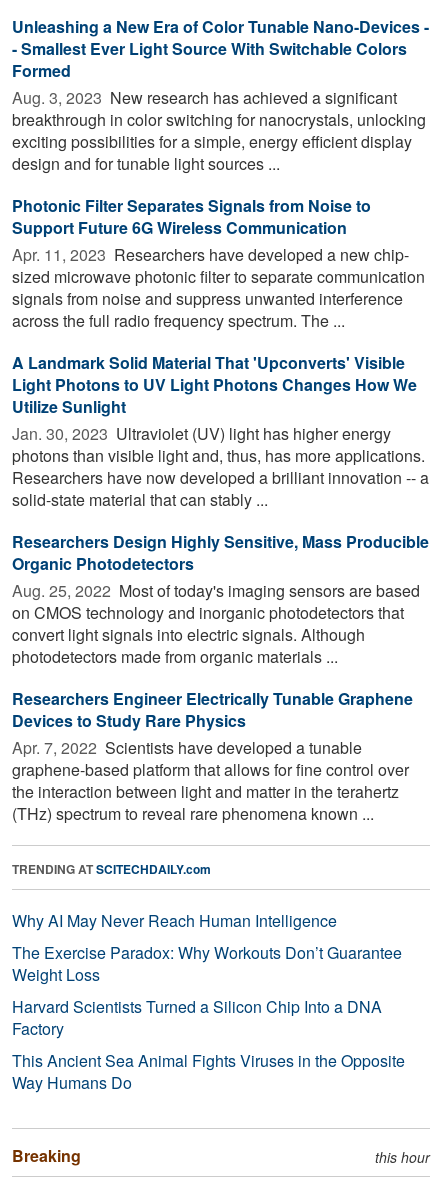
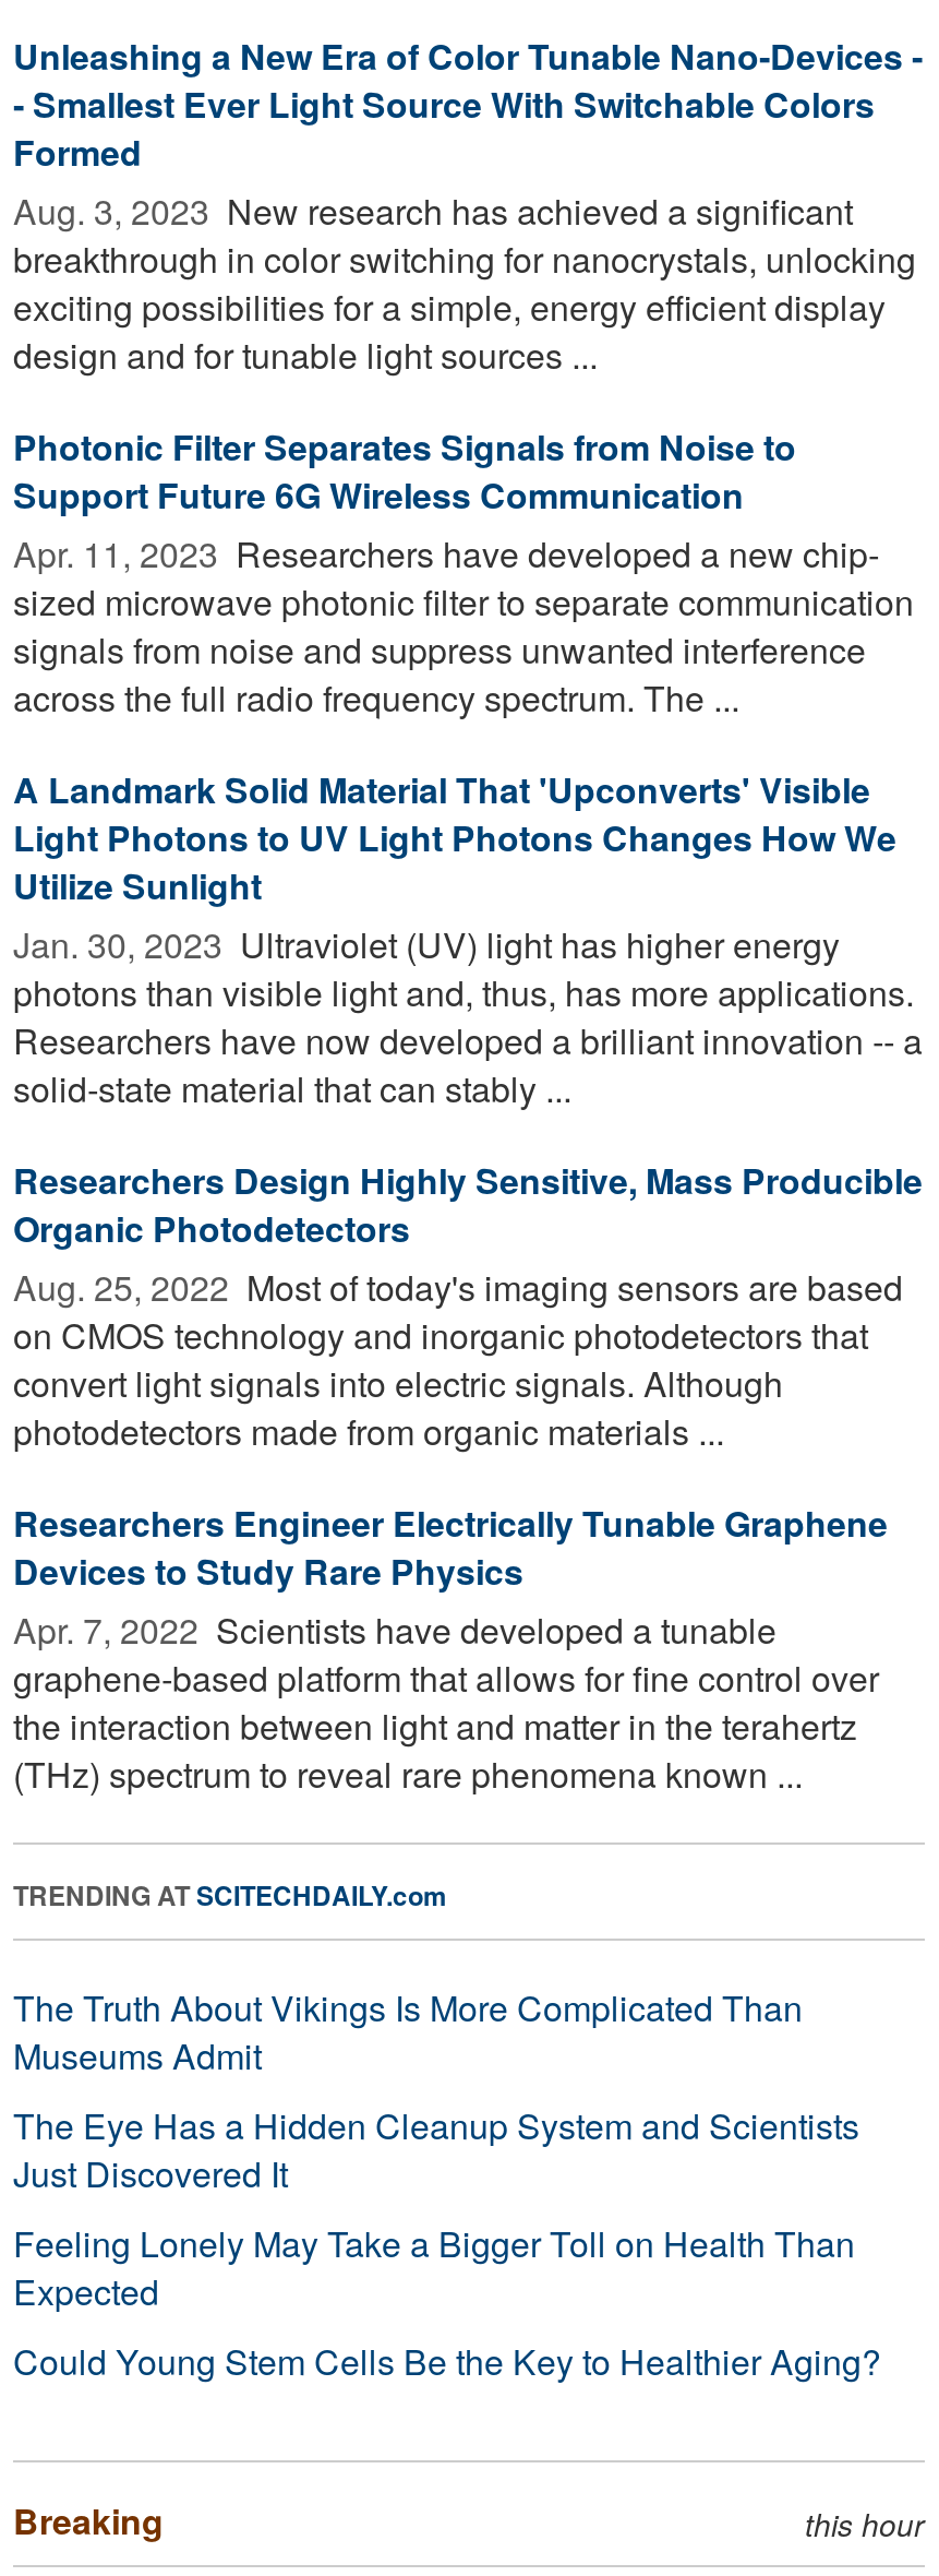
[12,909,405,1094] Why AI May Never Reach Human Intelligence | The Exercise Paradox: Why Workouts Don’t Guarantee | Weight Loss | Harvard Scientists Turned a Silicon Chip Into a DNA | Factory | This Ancient Sea Animal Fights Viruses in the Opposite | Way Humans Do -> [13,1982,881,2386] The Truth About Vikings Is More Complicated Than | Museums Admit | The Eye Has a Hidden Cleanup System and Scientists | Just Discovered It | Feeling Lonely May Take a Bigger Toll on Health Than | Expected | Could Young Stem Cells Be the Key to Healthier Aging?

